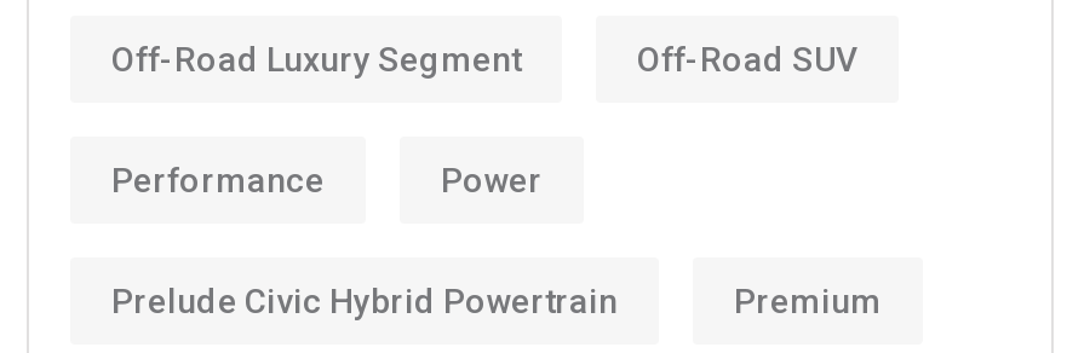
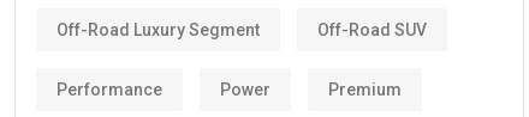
[111,280,618,319] Prelude Civic Hybrid Powertrain -> none

